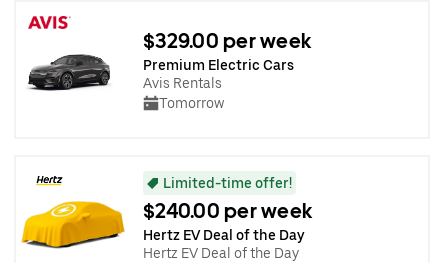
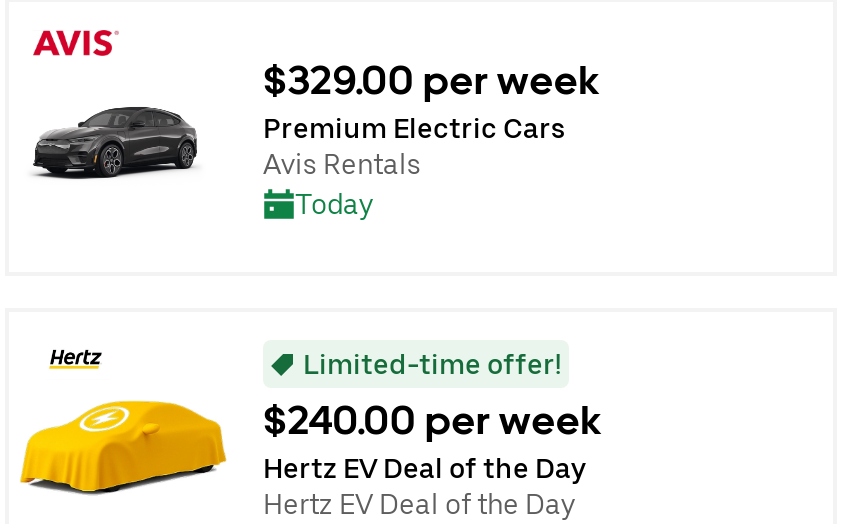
[159,94,224,110] Tomorrow -> [295,187,373,219] Today

